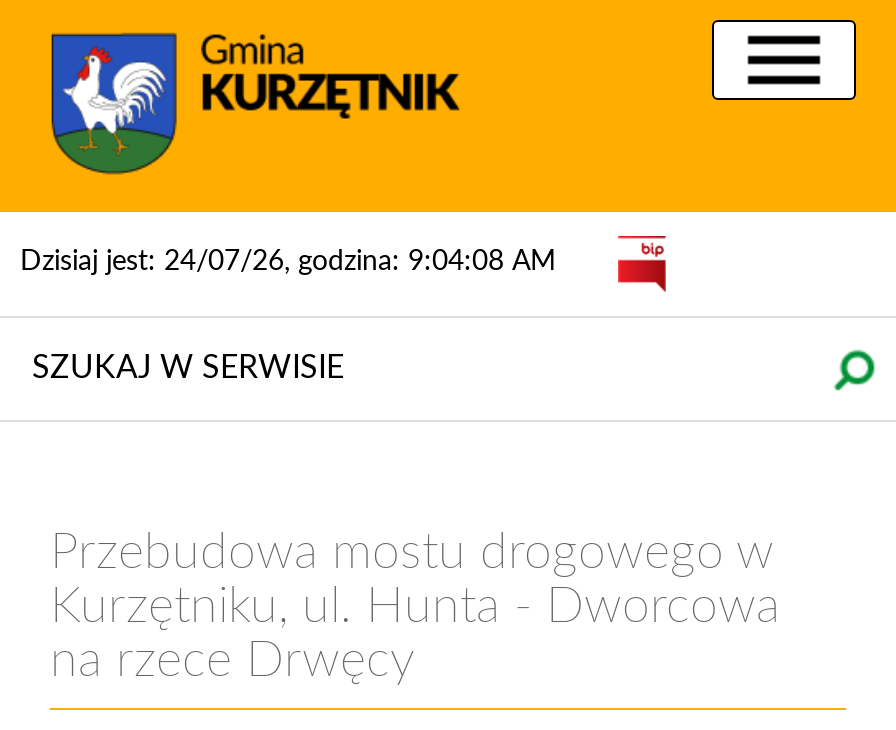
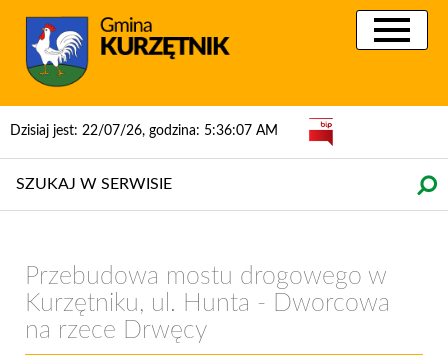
[20,248,556,276] Dzisiaj jest: 24/07/26, godzina: 9:04:08 AM -> [10,124,278,138] Dzisiaj jest: 22/07/26, godzina: 5:36:07 AM

